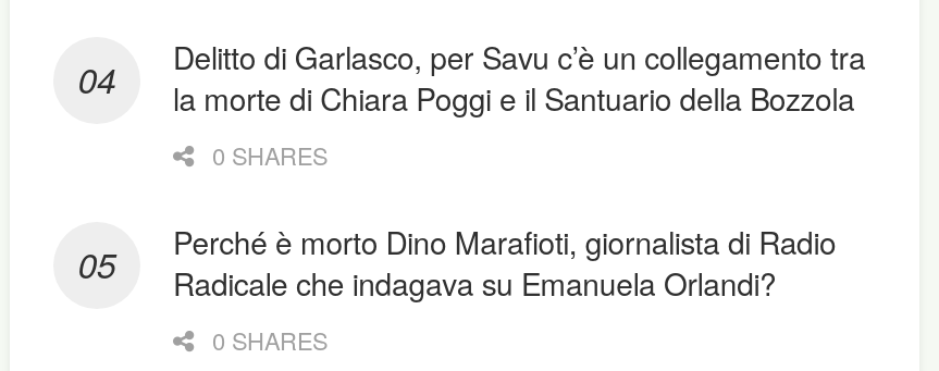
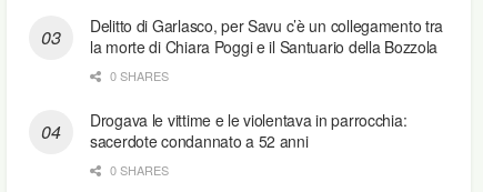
[173,220,836,305] Perché è morto Dino Marafioti, giornalista di Radio | Radicale che indagava su Emanuela Orlandi? -> [90,109,407,152] Drogava le vittime e le violentava in parrocchia: | sacerdote condannato a 52 anni

